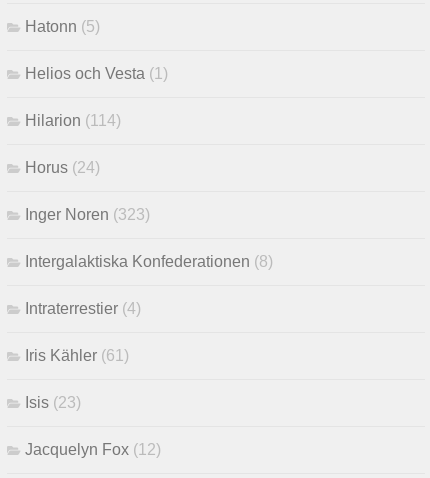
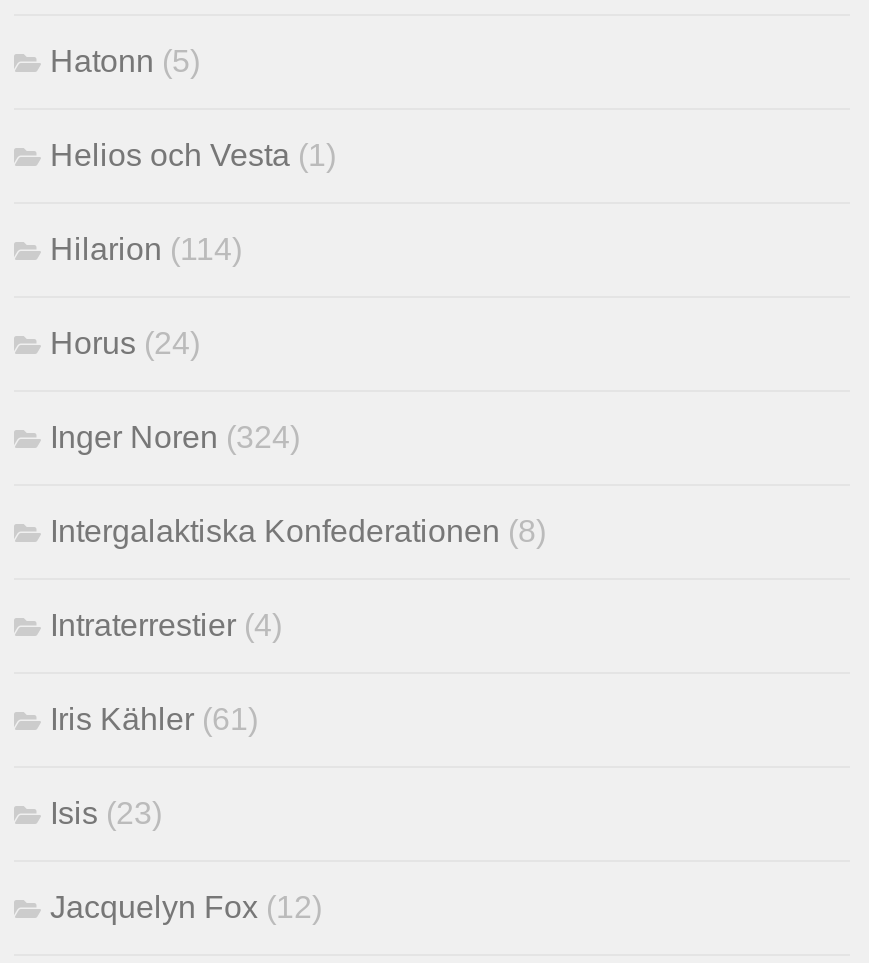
[25,206,150,223] Inger Noren (323) -> [50,420,300,454] Inger Noren (324)

